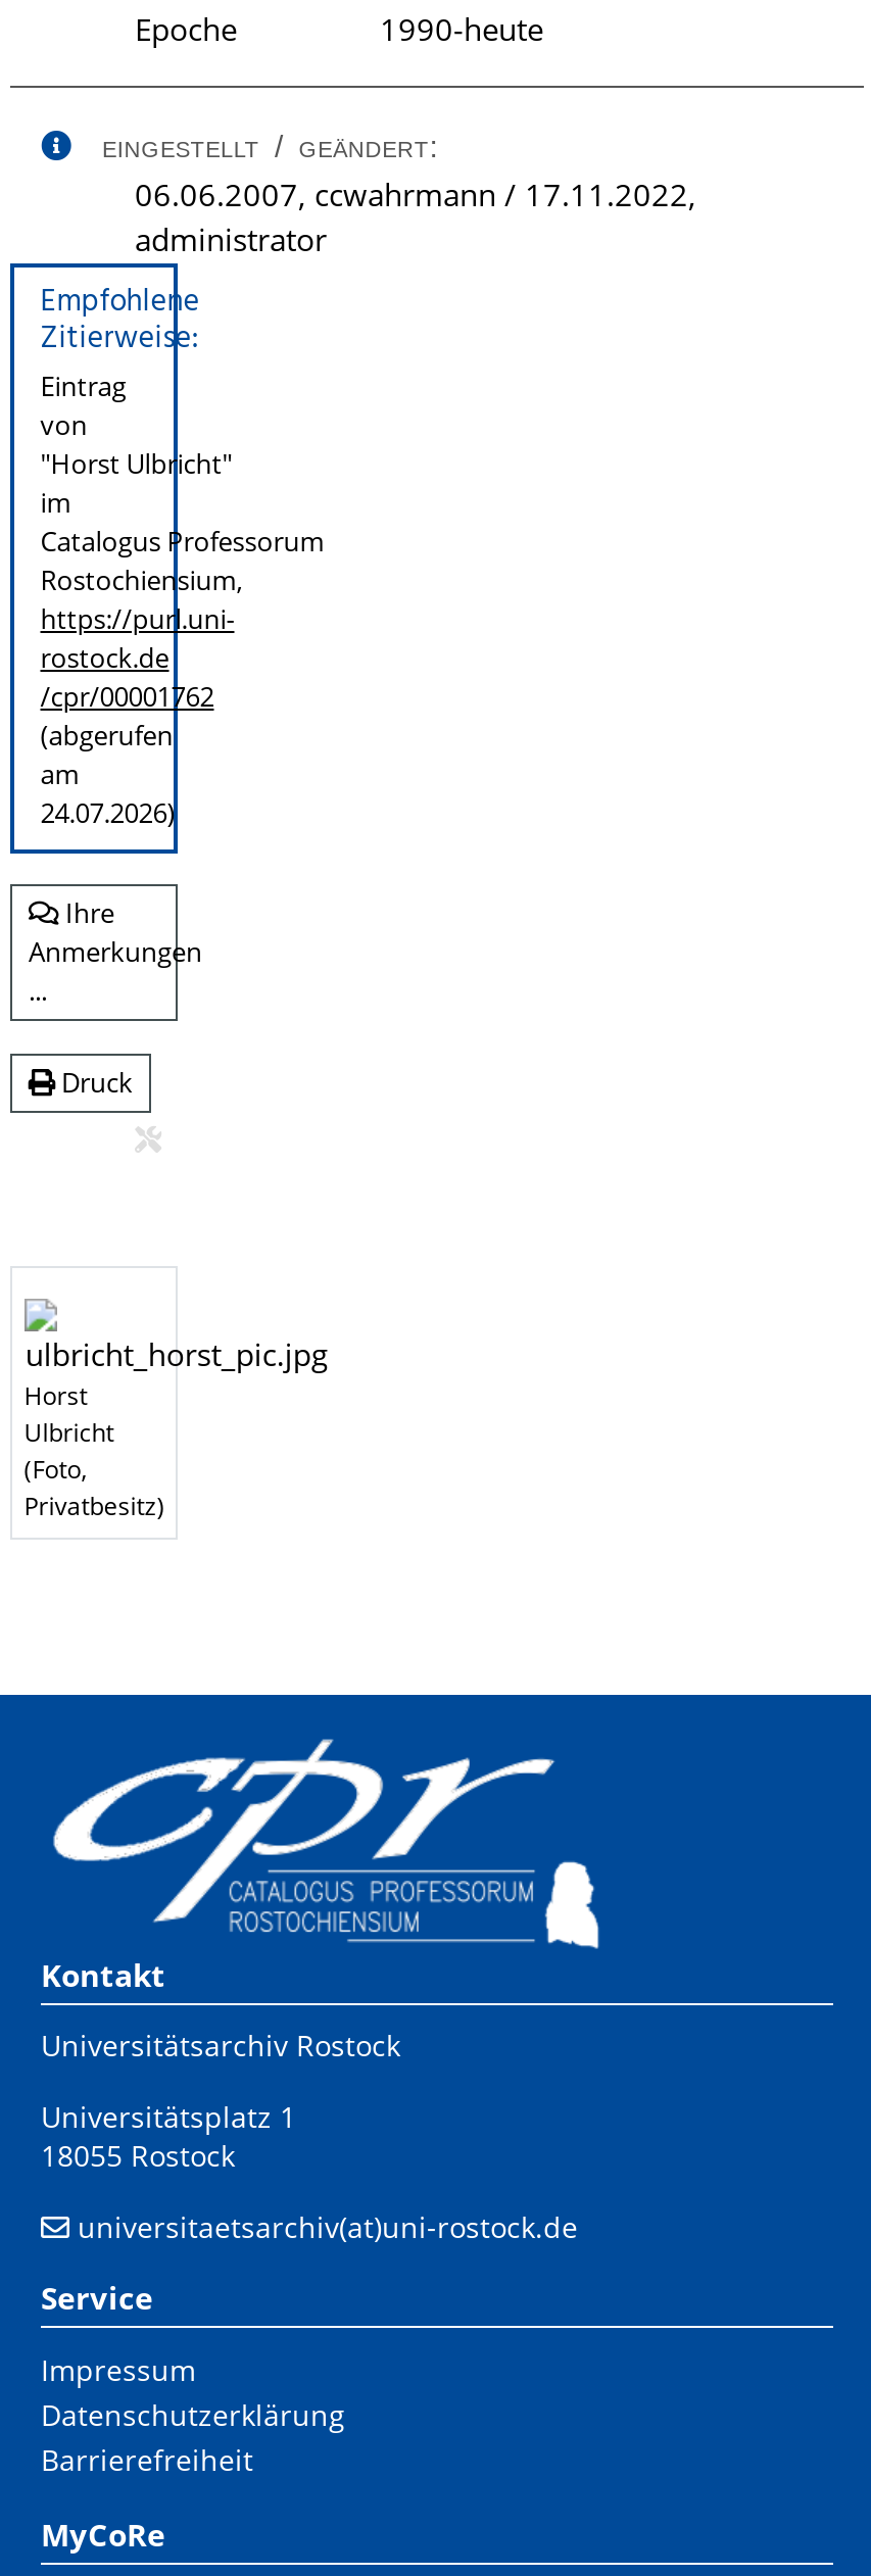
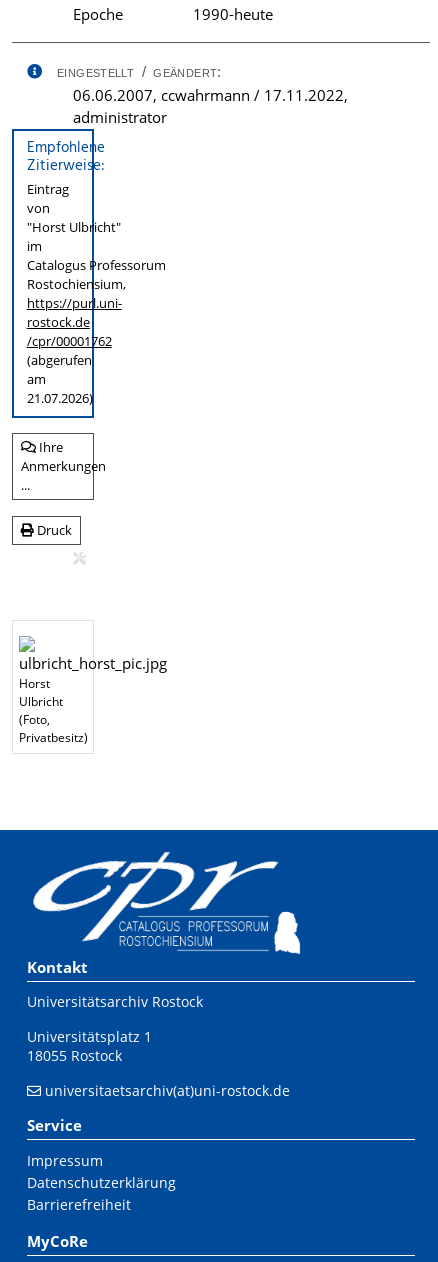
[40,794,175,831] 24.07.2026) -> [27,389,93,407] 21.07.2026)

